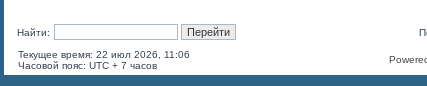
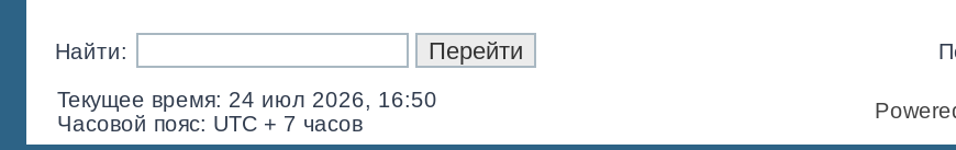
[18,49,190,60] Текущее время: 22 июл 2026, 11:06 -> [57,88,437,112] Текущее время: 24 июл 2026, 16:50

